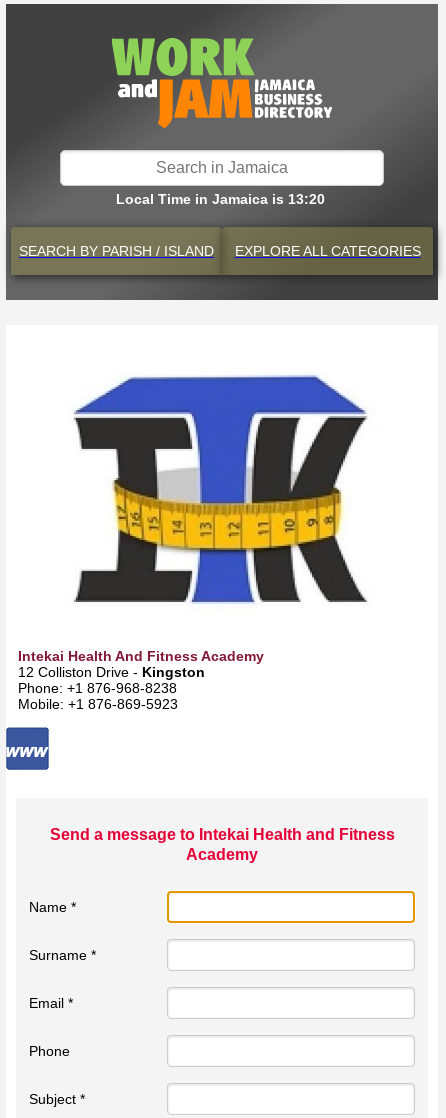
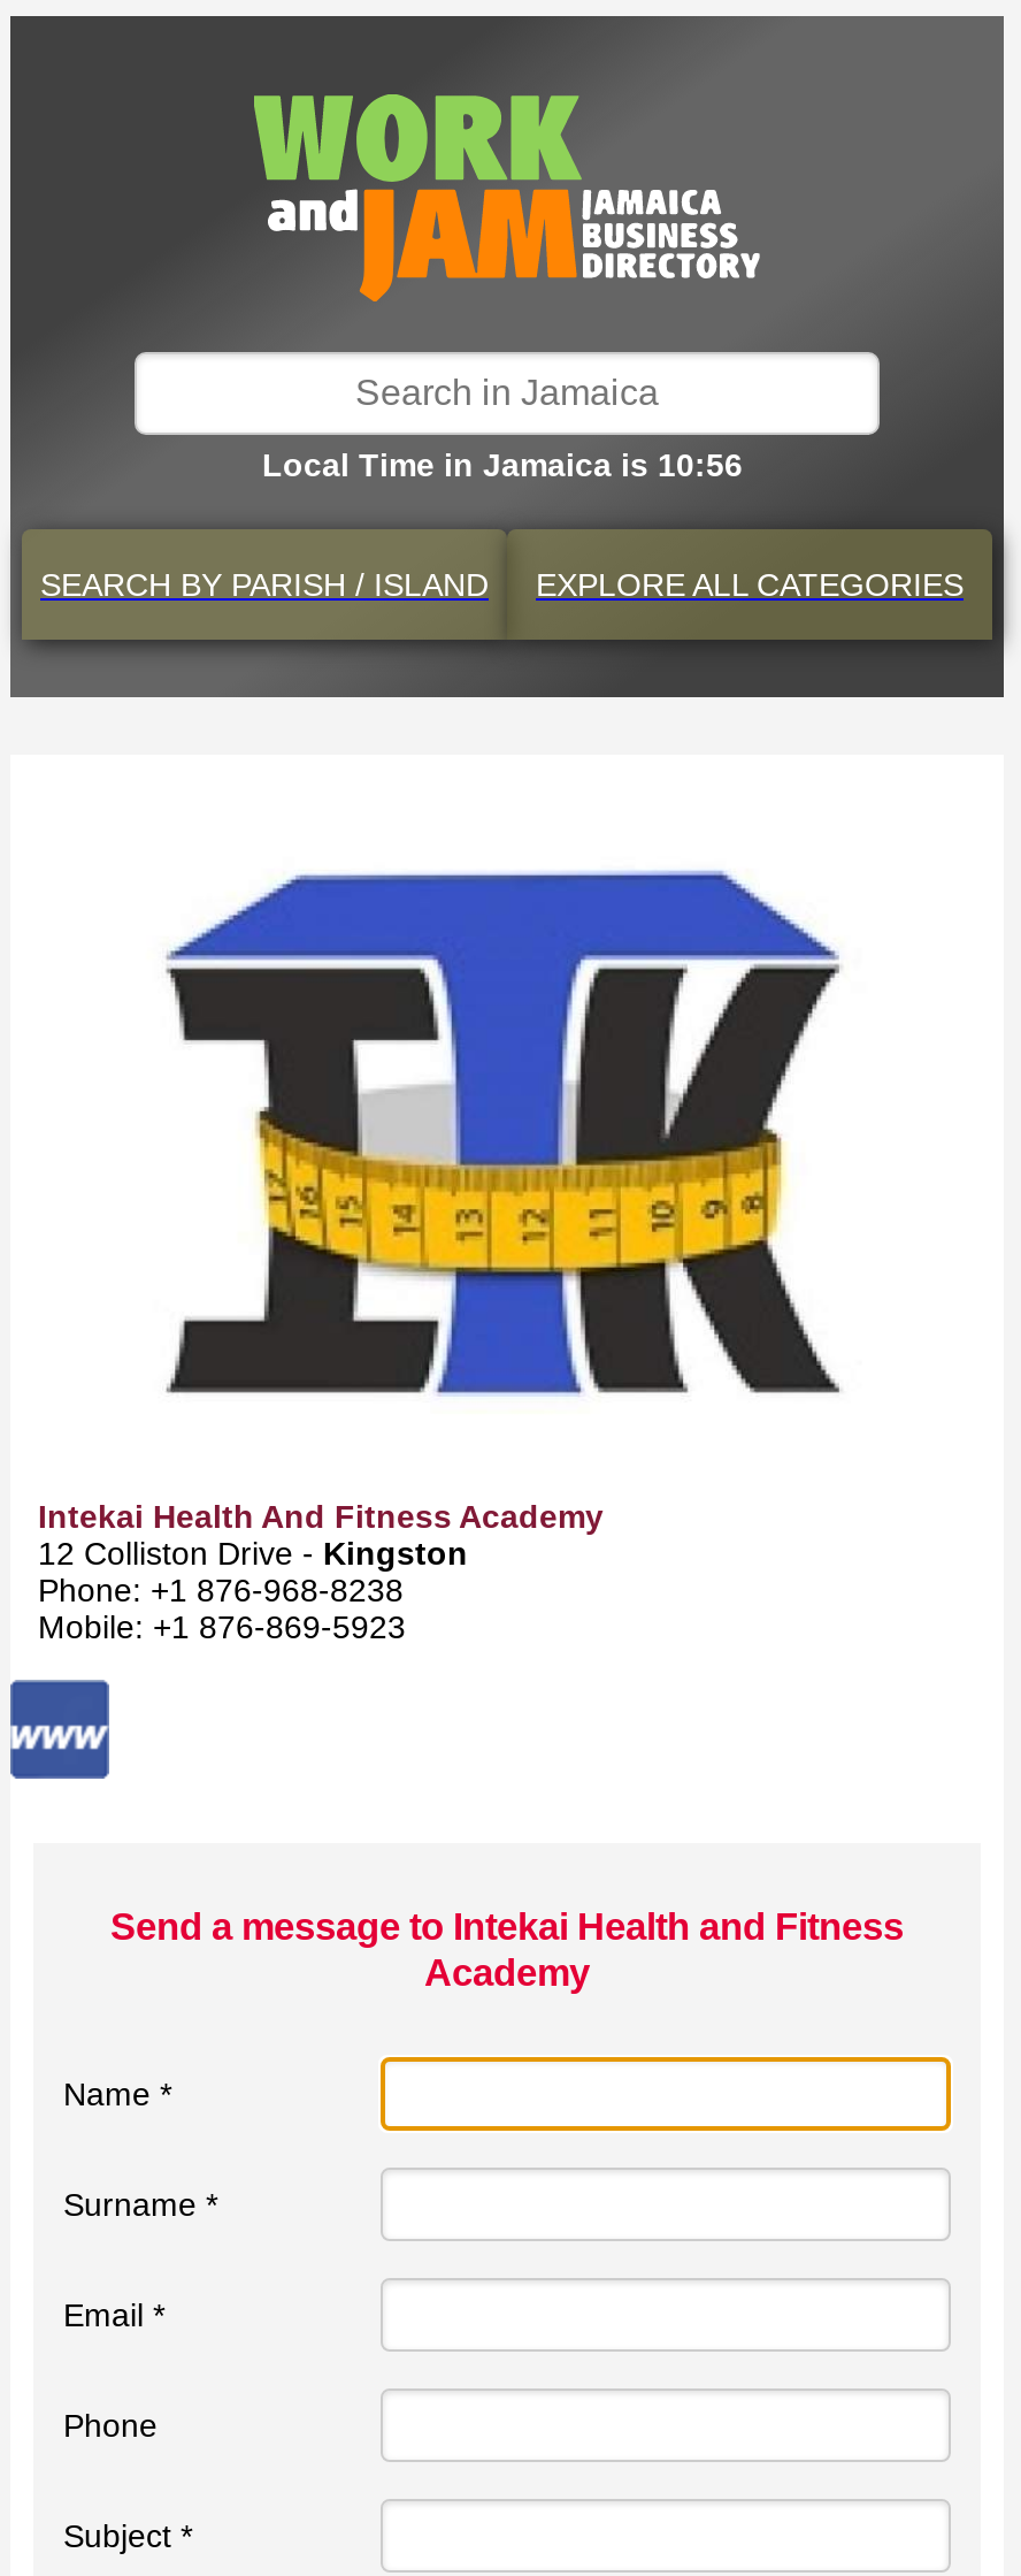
[115,191,324,207] Local Time in Jamaica is 13:20 -> [262,446,743,483] Local Time in Jamaica is 10:56

